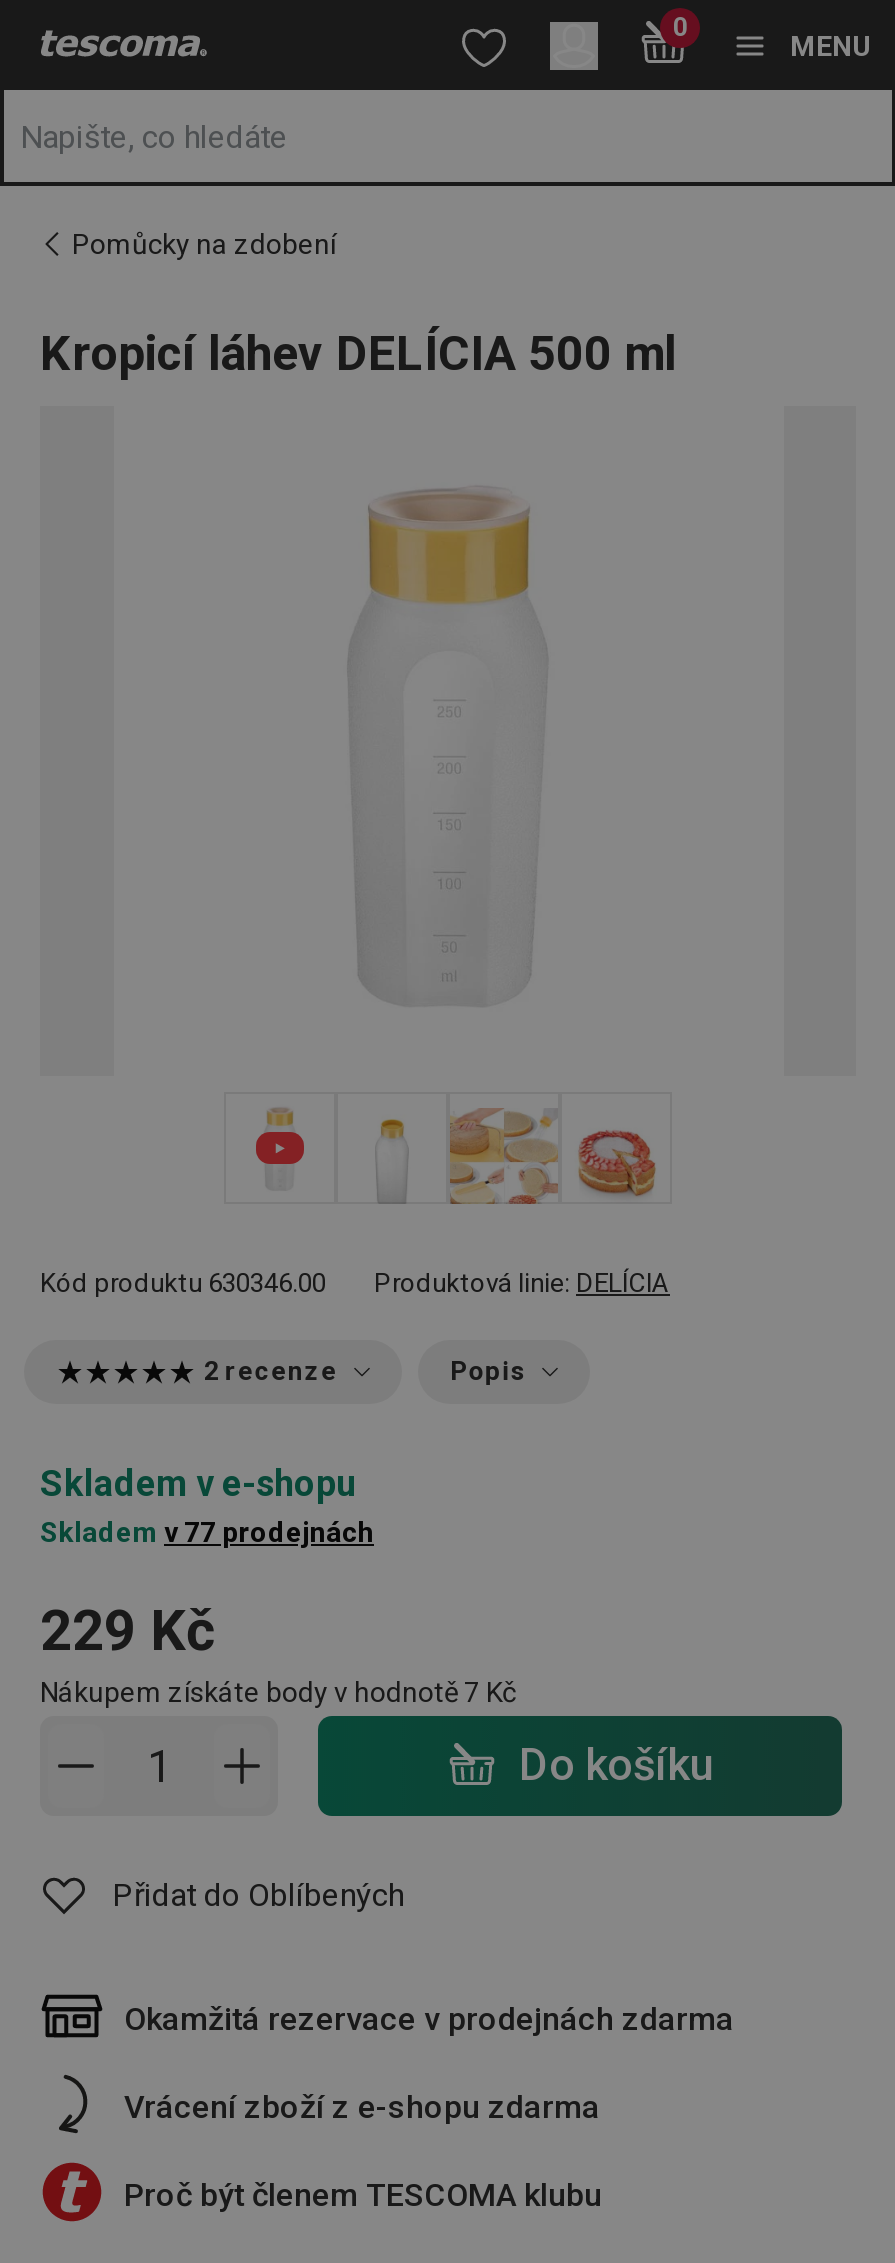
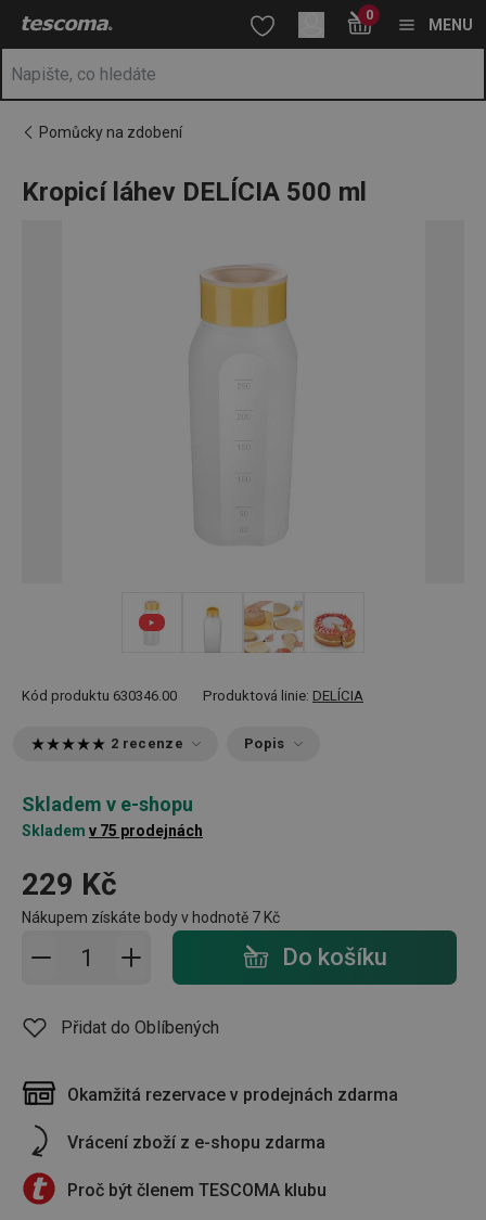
[40,1516,374,1548] Skladem v 77 prodejnách -> [22,822,203,839] Skladem v 75 prodejnách

